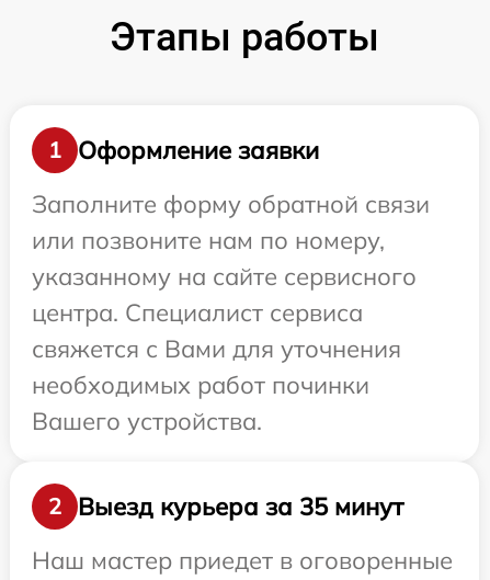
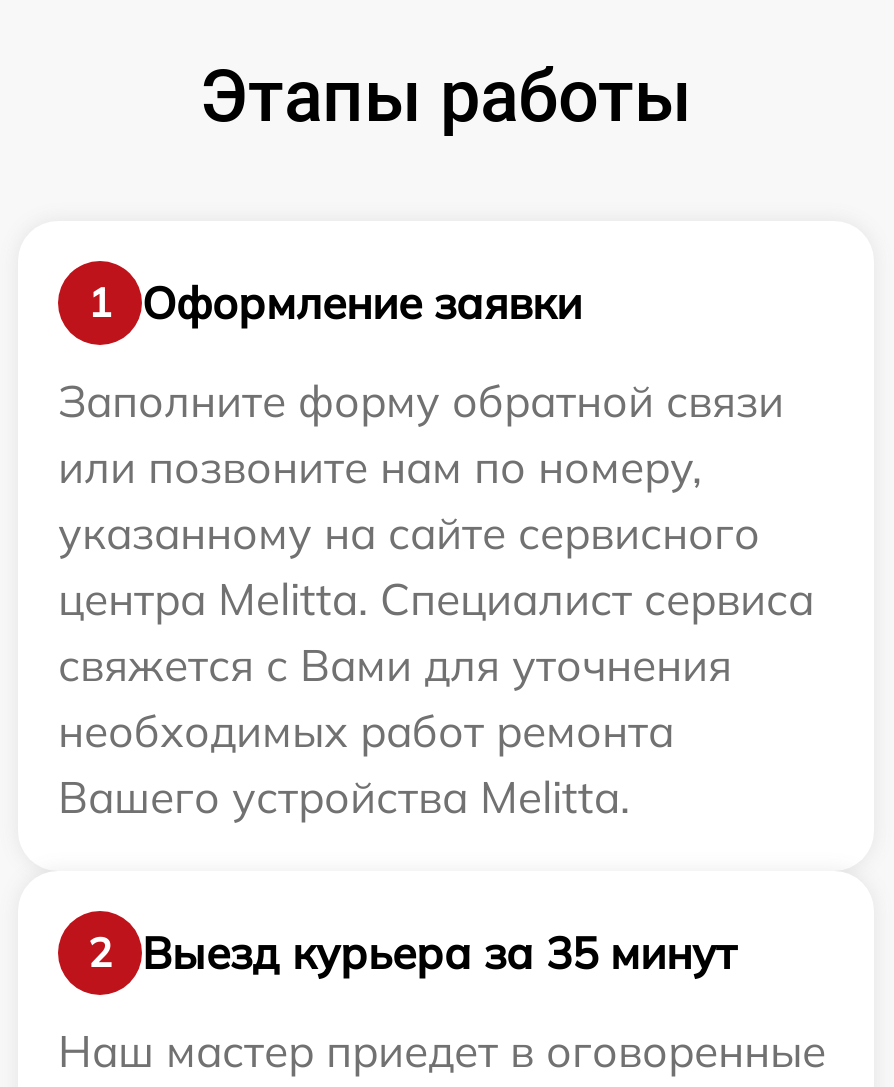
[32,297,363,328] центра. Специалист сервиса -> [58,571,814,627] центра Melitta. Специалист сервиса
[32,369,369,436] необходимых работ починки | Вашего устройства. -> [58,703,674,825] необходимых работ ремонта | Вашего устройства Melitta.

